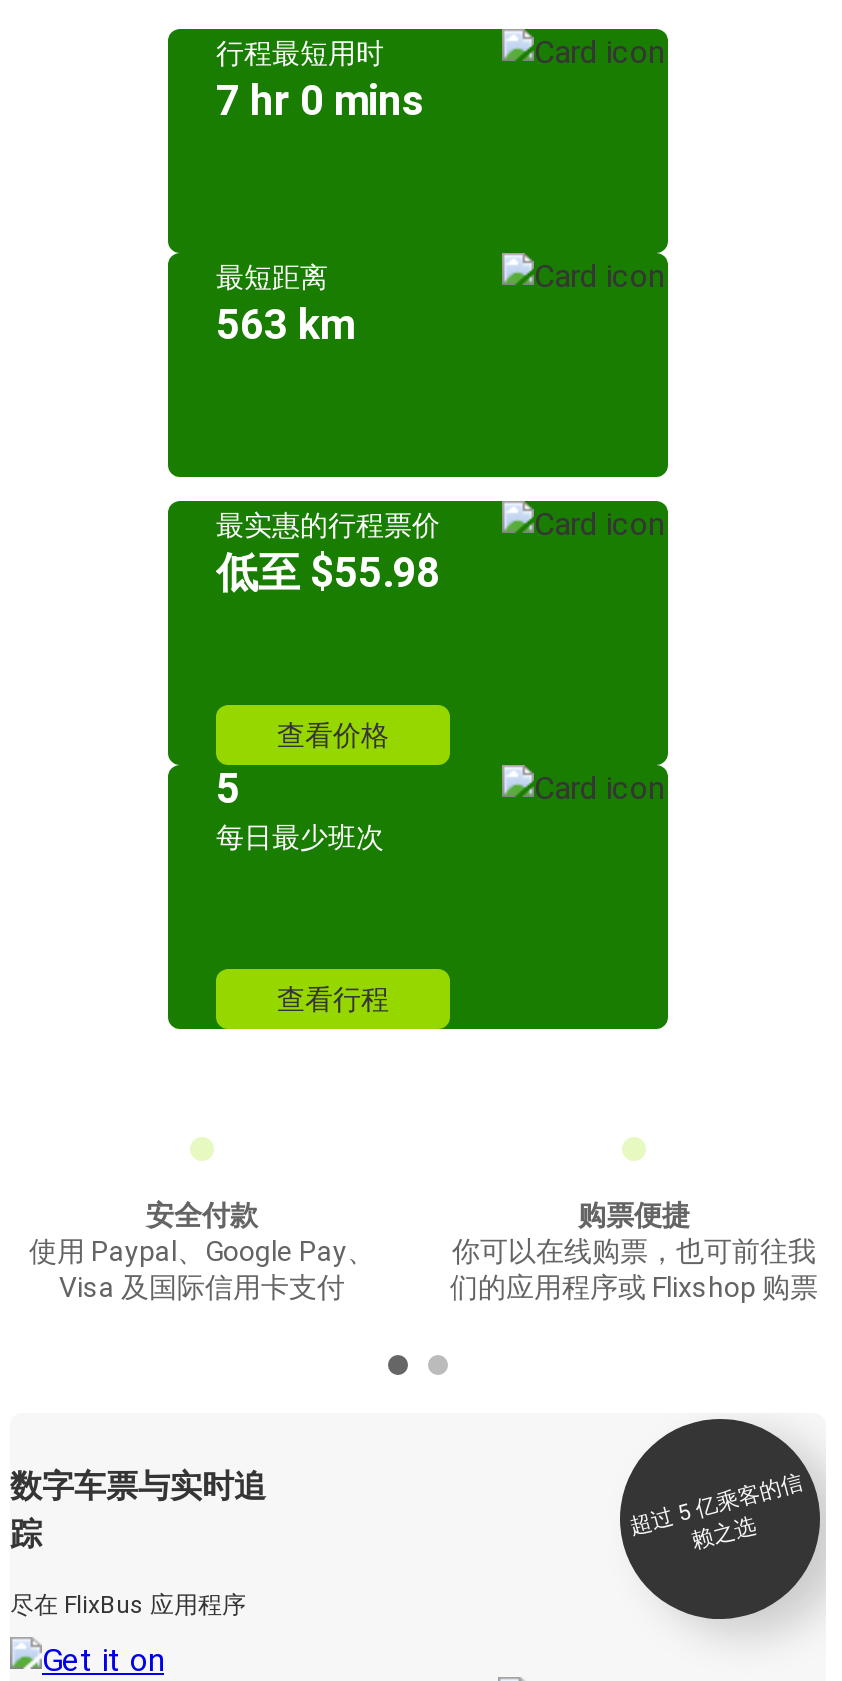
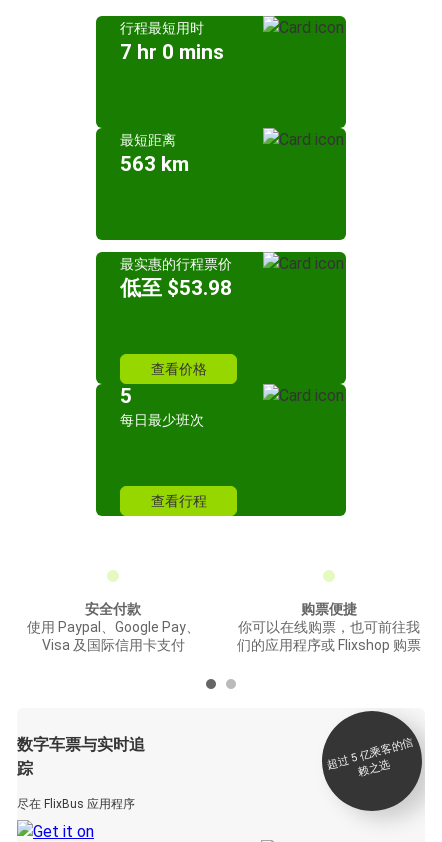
[216,549,440,597] 低至 $55.98 -> [120,276,232,300] 低至 $53.98

